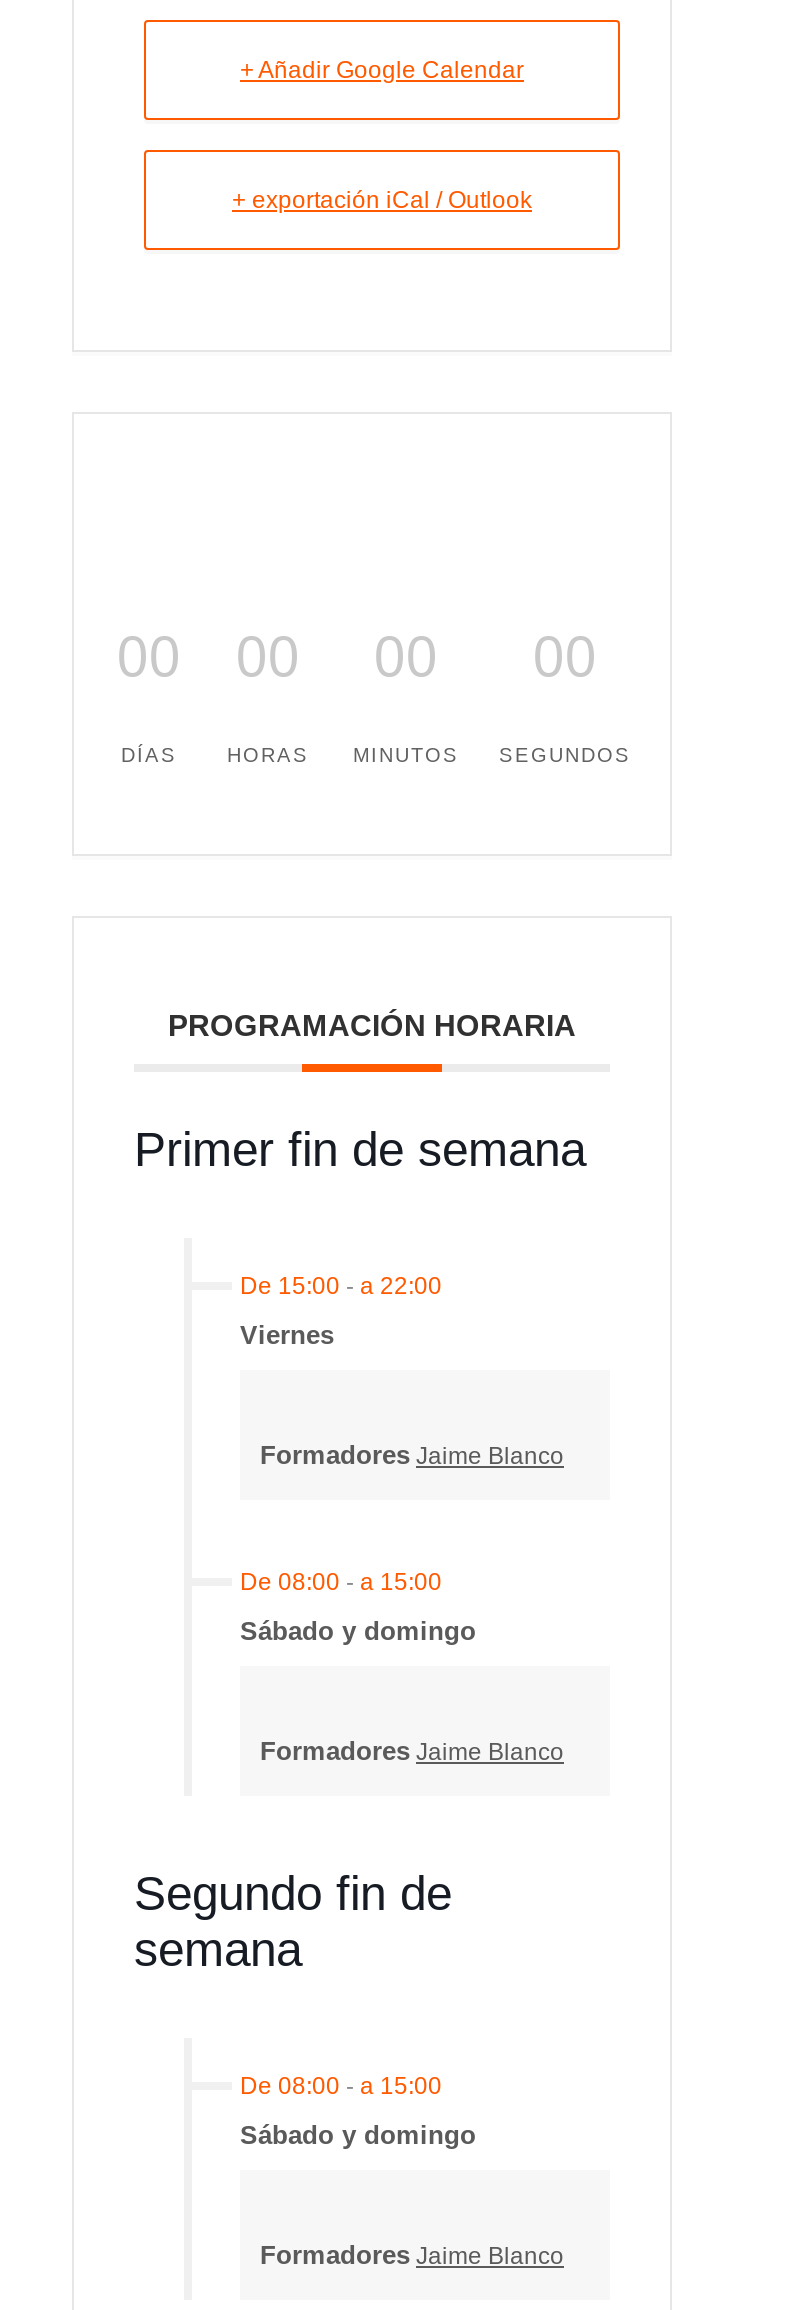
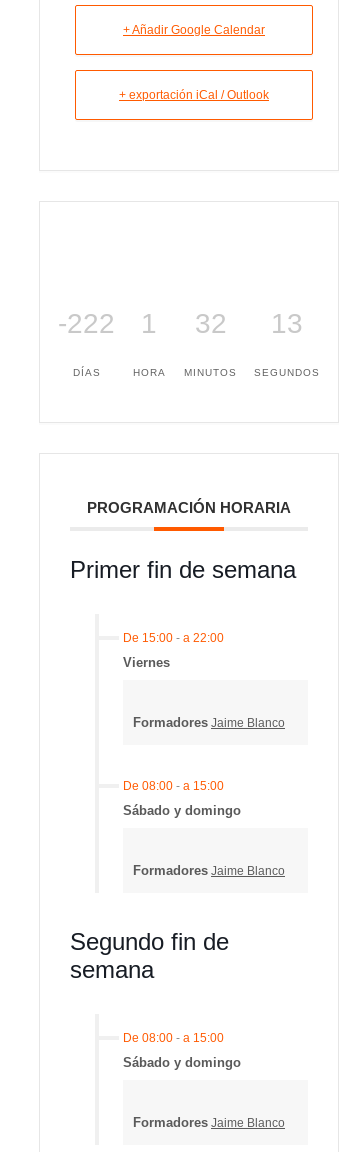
[117,627,181,689] 00 -> [58,308,115,339] -222
[236,627,300,689] 00 -> [141,308,157,339] 1
[374,627,438,689] 00 -> [194,308,226,339] 32
[533,627,597,689] 00 -> [271,308,303,339] 13
[227,745,309,767] HORAS -> [132,367,165,378] HORA

